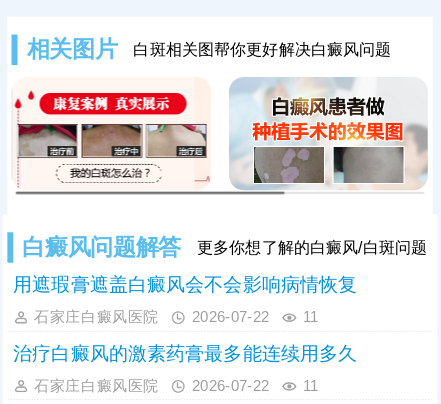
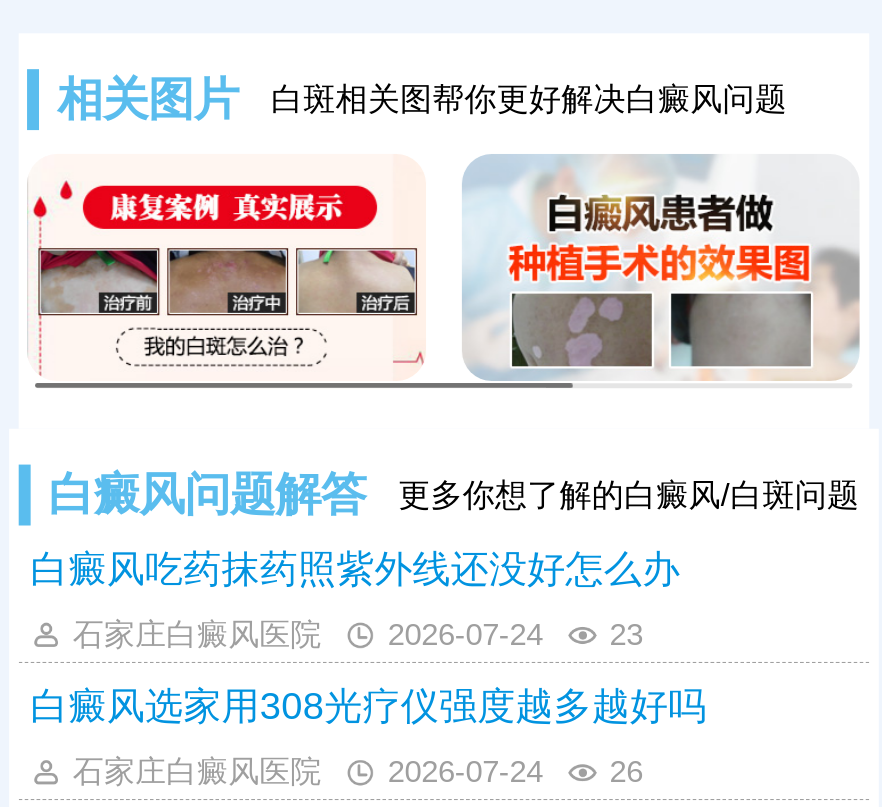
[13,274,357,295] 用遮瑕膏遮盖白癜风会不会影响病情恢复 -> [30,548,680,591] 白癜风吃药抹药照紫外线还没好怎么办
[192,309,318,326] 2026-07-22 | 11 -> [388,618,643,651] 2026-07-24 | 23
[13,342,357,364] 治疗白癜风的激素药膏最多能连续用多久 -> [30,685,706,728] 白癜风选家用308光疗仪强度越多越好吗
[192,378,318,394] 2026-07-22 | 11 -> [388,755,643,789] 2026-07-24 | 26

